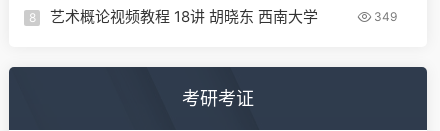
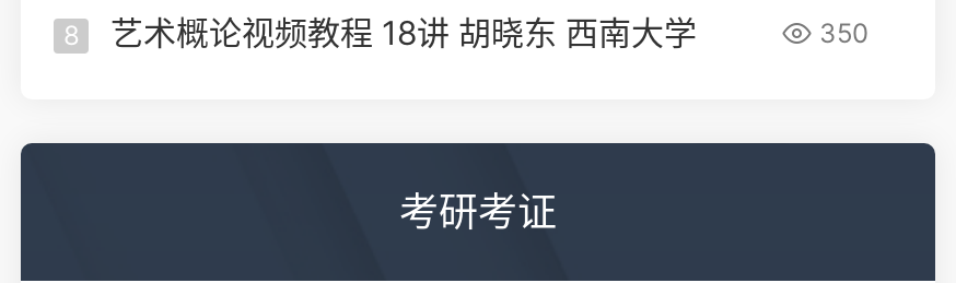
[371,9,397,24] 349 -> [813,17,870,50] 350

